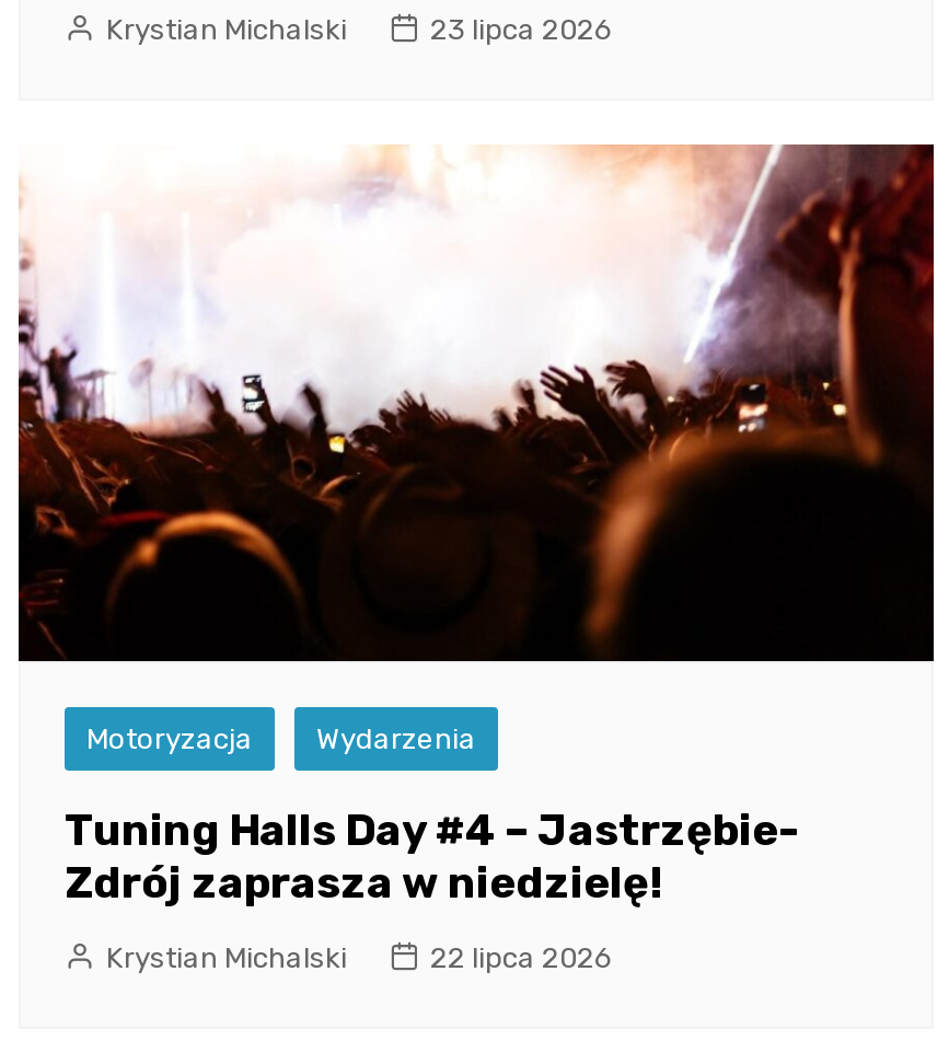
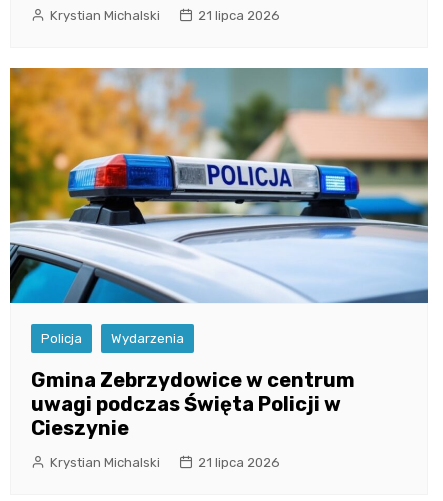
[430,14,614,47] 23 lipca 2026 -> [198,8,280,23] 21 lipca 2026
[16,141,936,755] [image] | Motoryzacja -> [9,67,429,346] [image] | Policja
[65,803,798,909] Tuning Halls Day #4 – Jastrzębie- | Zdrój zaprasza w niedzielę! -> [31,368,355,440] Gmina Zebrzydowice w centrum | uwagi podczas Święta Policji w | Cieszynie
[430,941,614,974] 22 lipca 2026 -> [198,455,280,470] 21 lipca 2026

